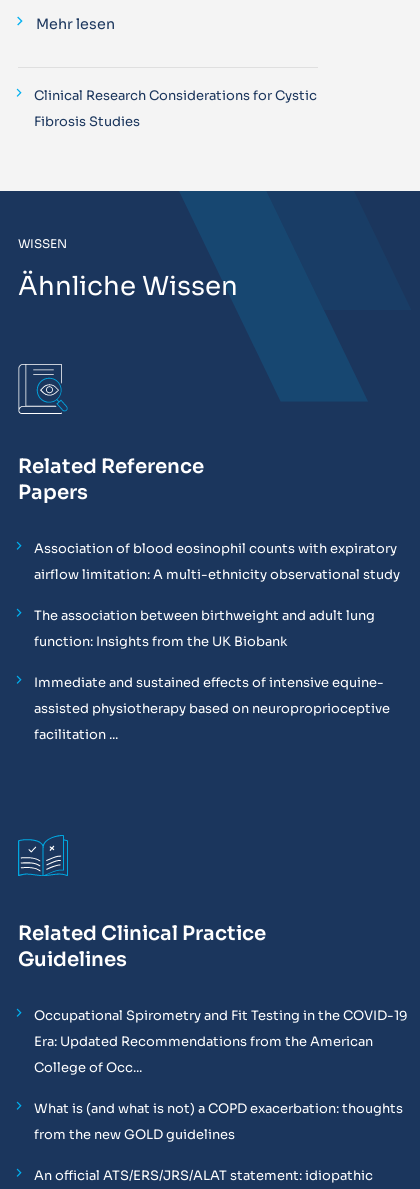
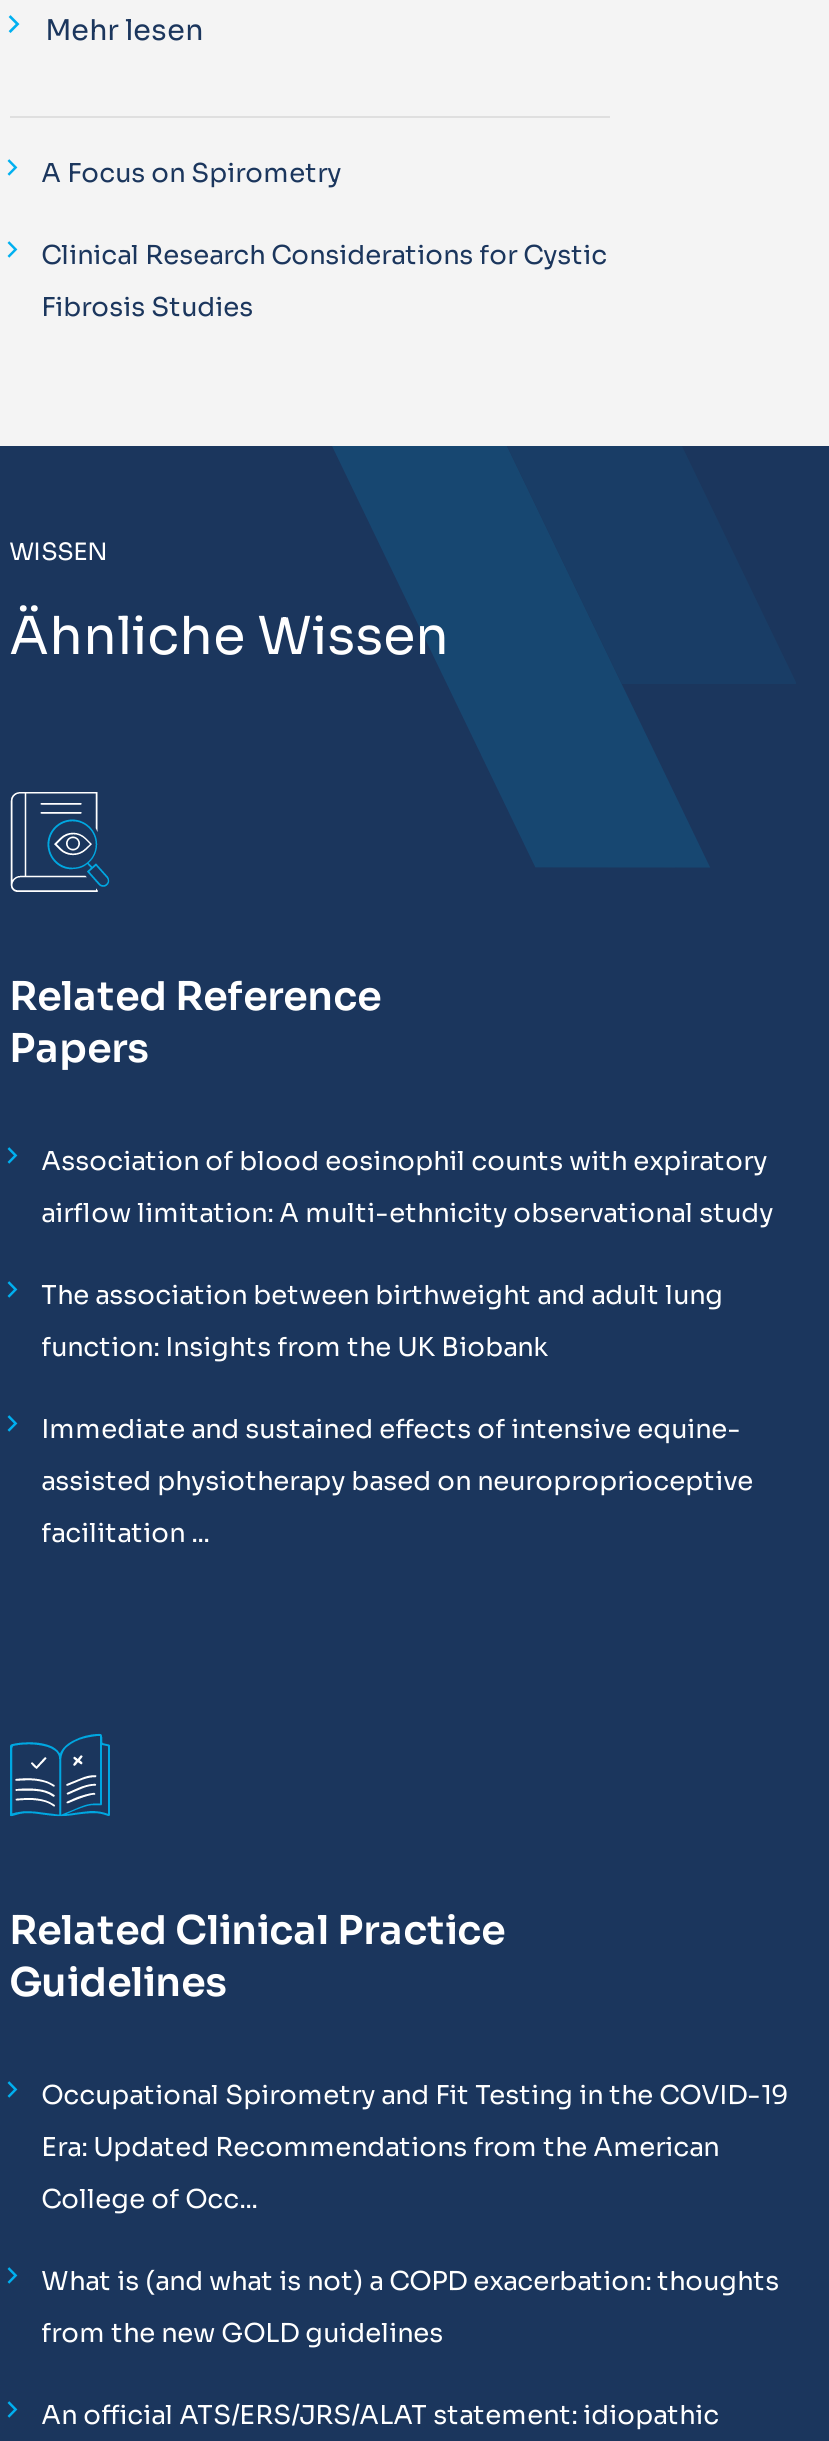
none -> [41,156,341,190] A Focus on Spirometry

